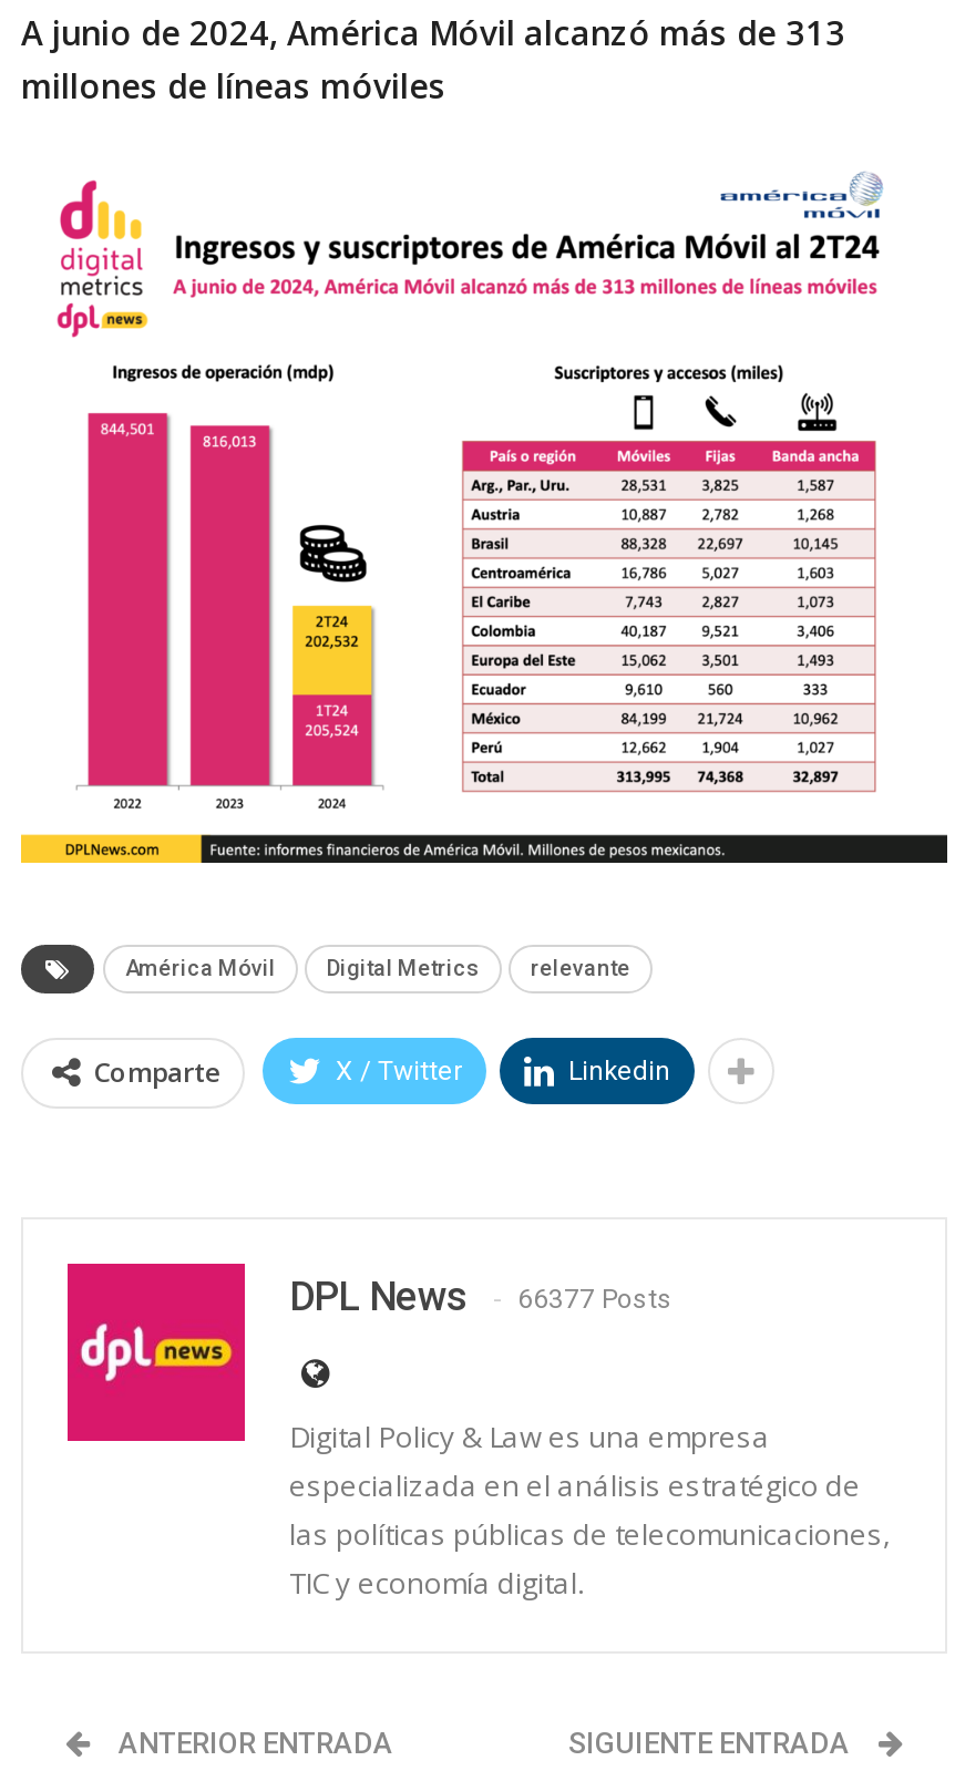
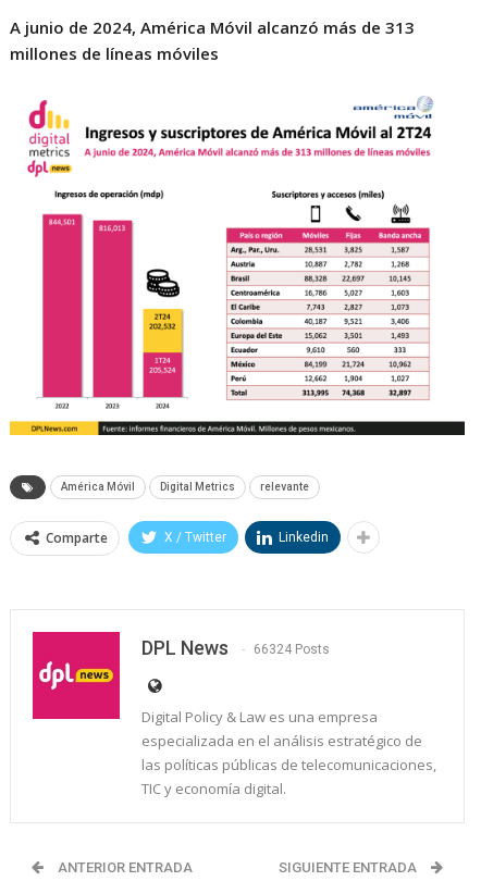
[289,1272,672,1319] DPL News 66377 Posts -> [141,636,330,659] DPL News 66324 Posts

